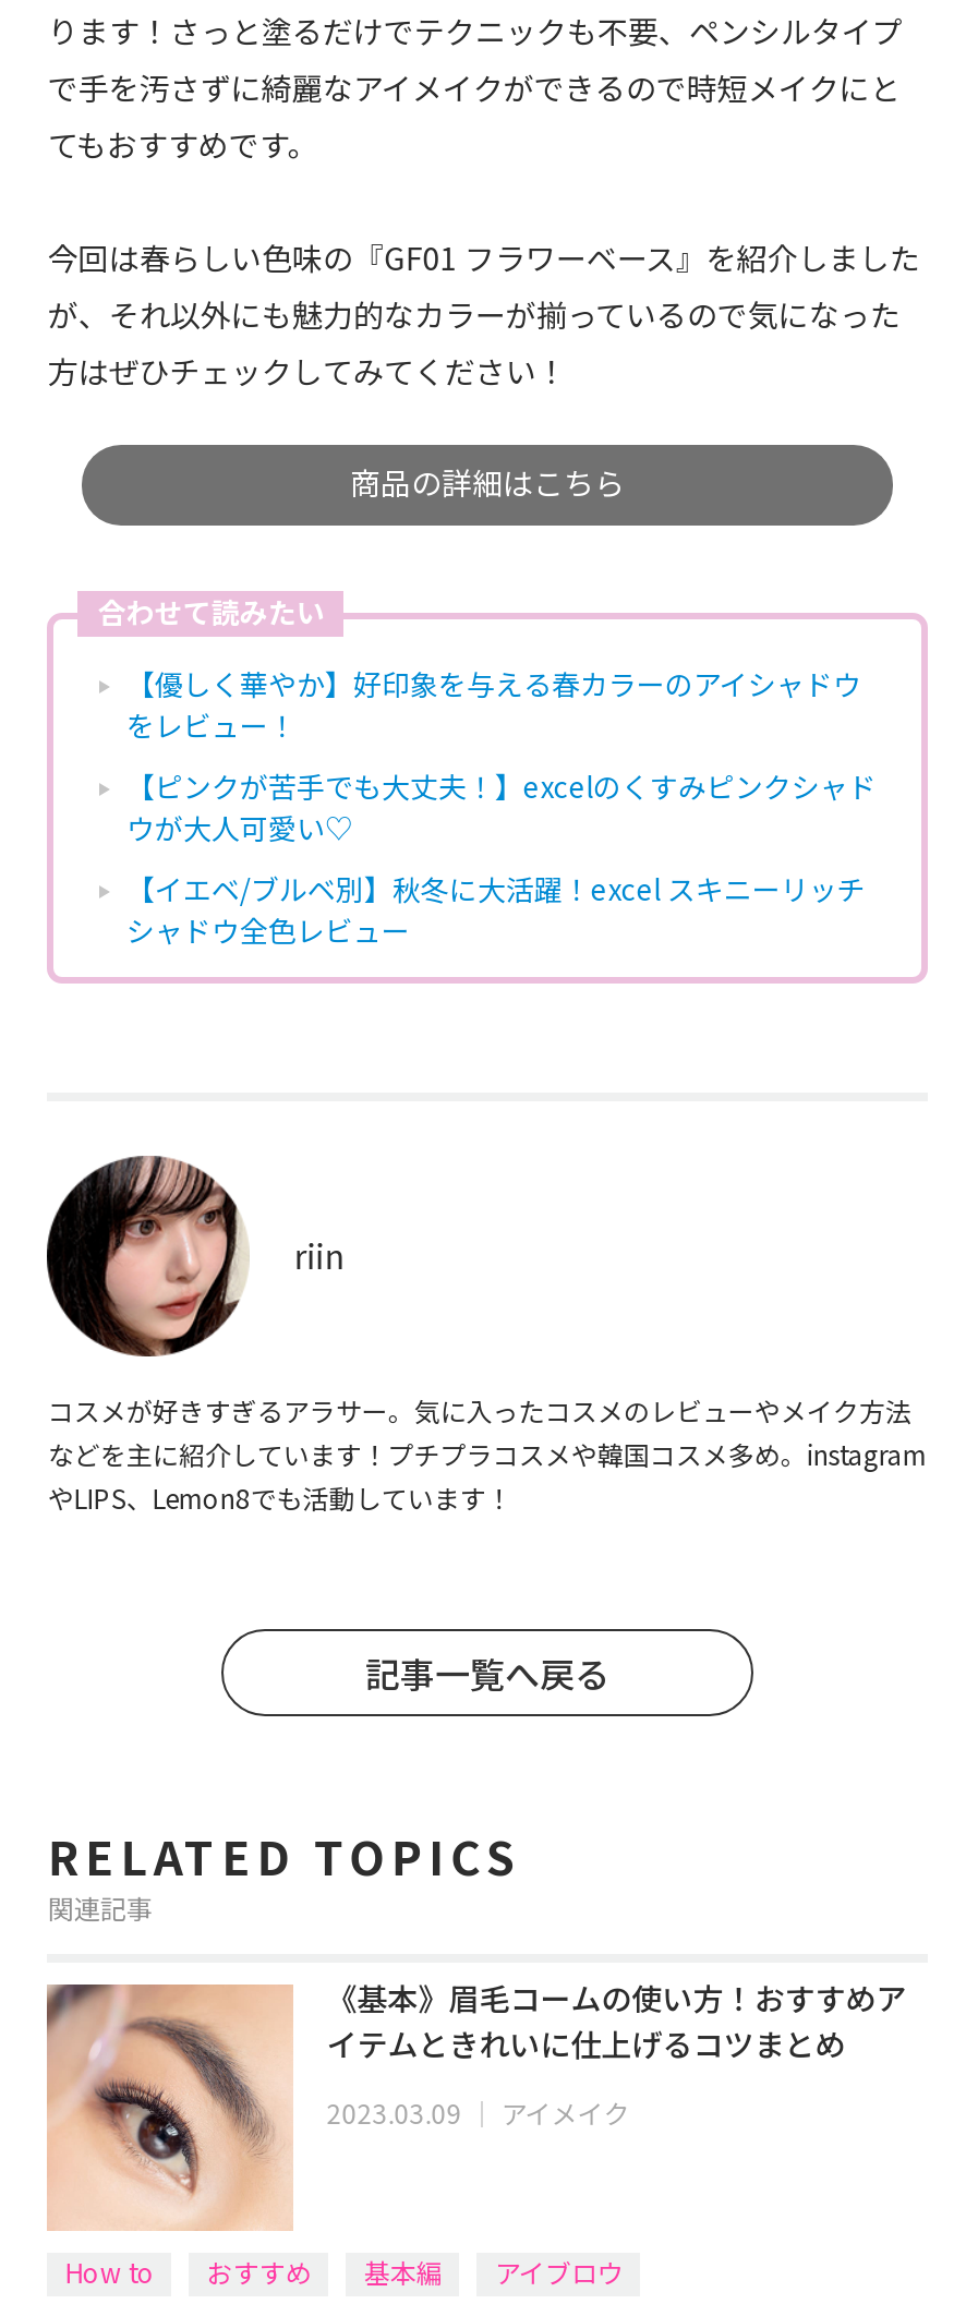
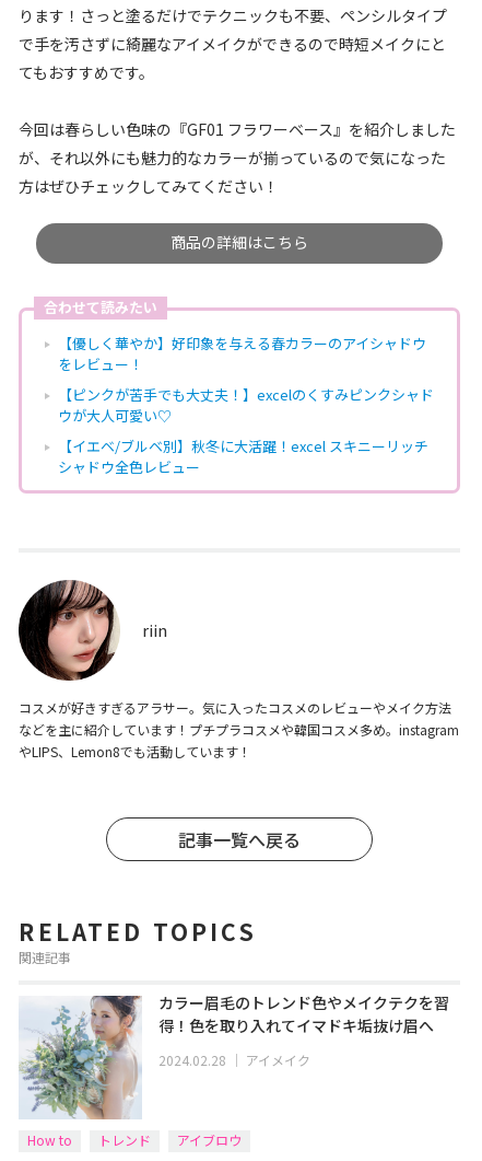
[45,1982,442,2290] [image] | おすすめ | 基本編 -> [19,995,151,1149] [image] | トレンド
[327,1977,907,2066] 《基本》眉毛コームの使い方！おすすめア | イテムときれいに仕上げるコツまとめ -> [159,992,450,1037] カラー眉毛のトレンド色やメイクテクを習 | 得！色を取り入れてイマドキ垢抜け眉へ
[327,2094,630,2131] 2023.03.09｜アイメイク -> [159,1051,311,1070] 2024.02.28｜アイメイク

